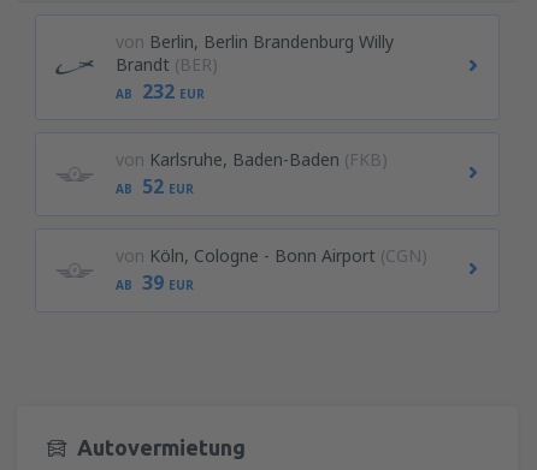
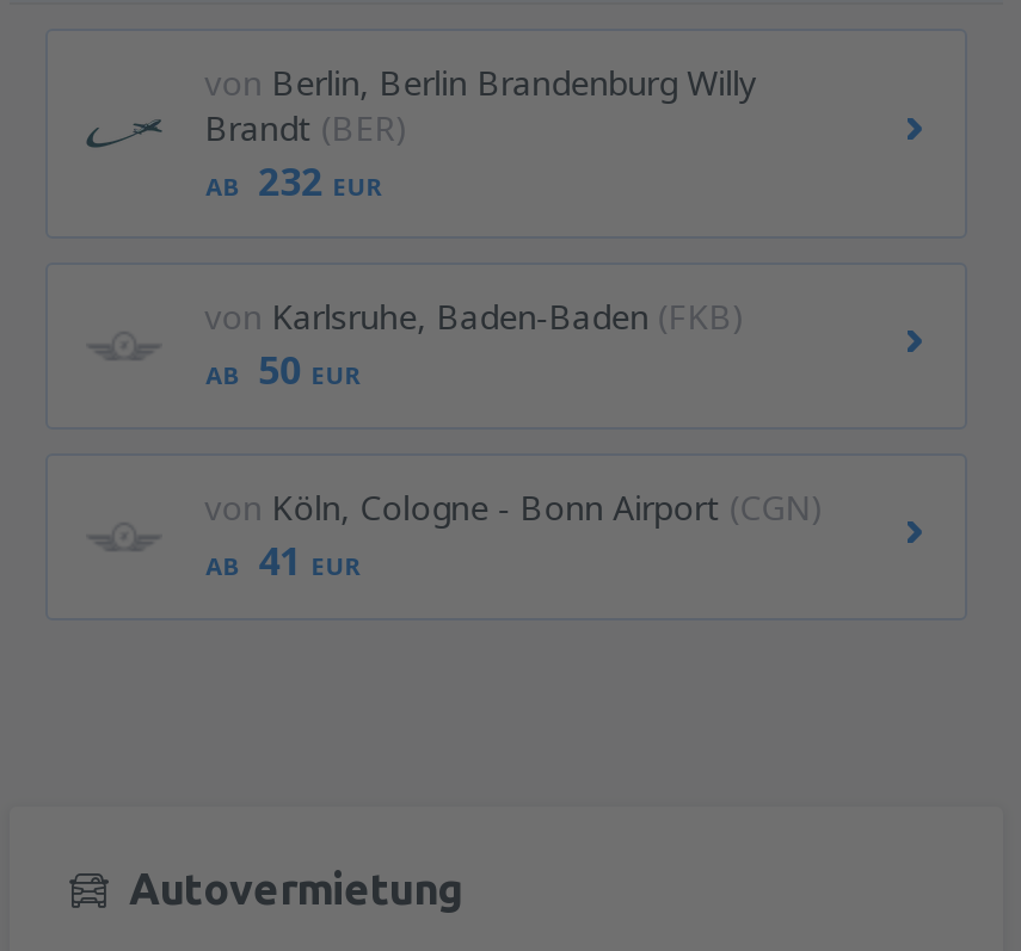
[116,173,194,200] AB 52 EUR -> [206,344,361,396] AB 50 EUR
[116,269,194,296] AB 39 EUR -> [206,535,361,587] AB 41 EUR

